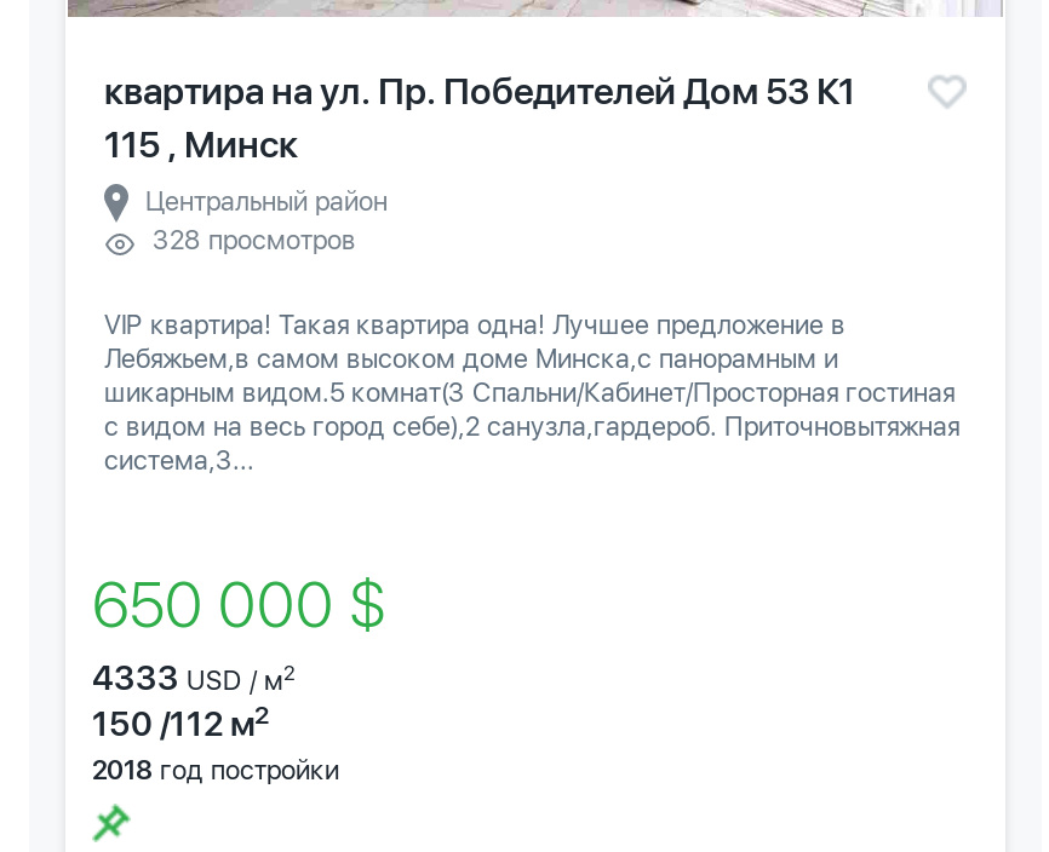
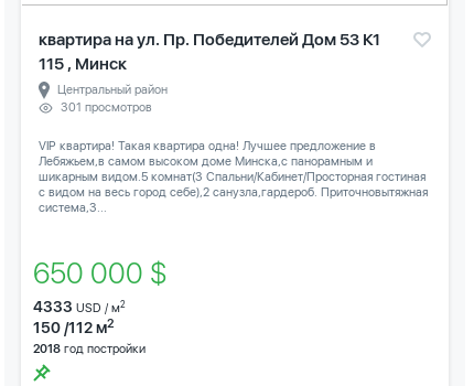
[153,226,356,257] 328 просмотров -> [61,101,152,115] 301 просмотров

